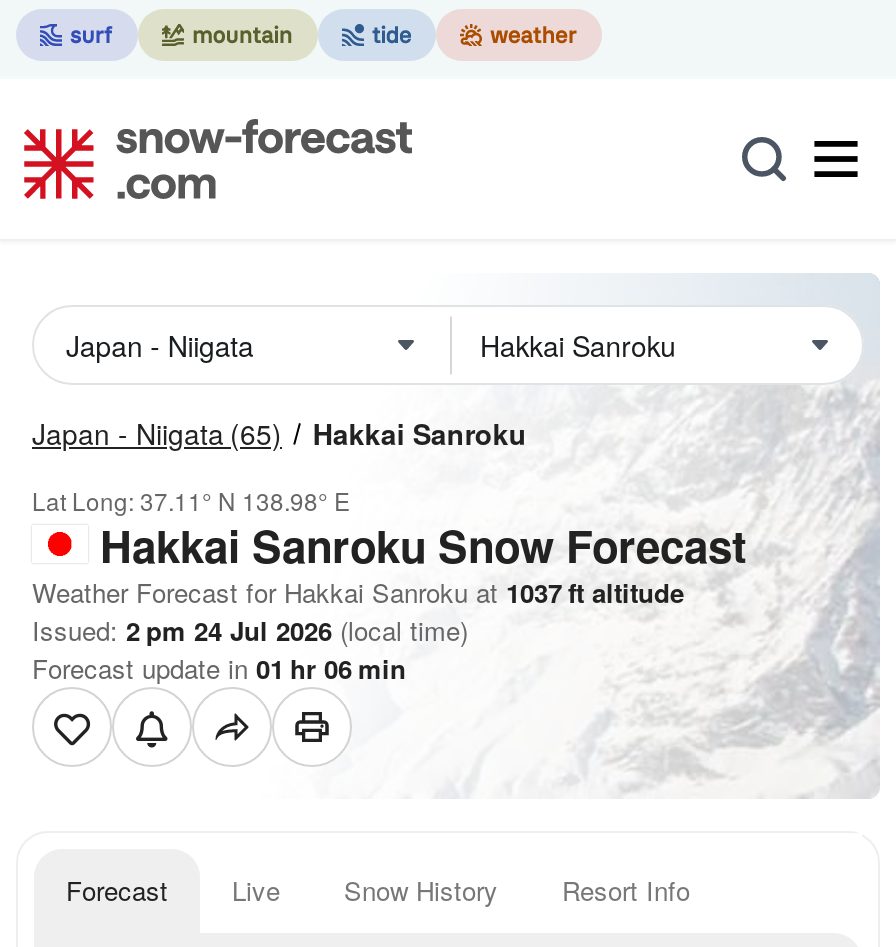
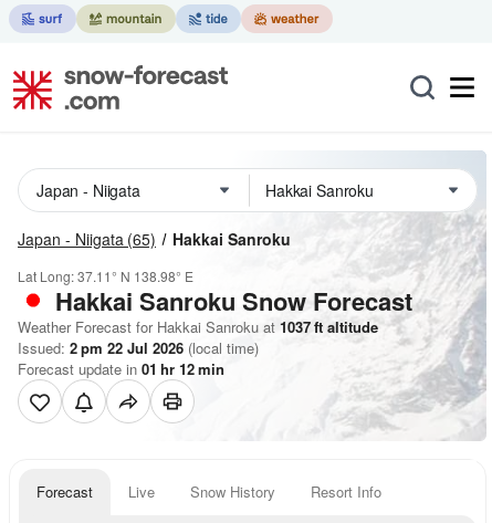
[32,611,468,649] Issued: 2 pm 24 Jul 2026 (local time) -> [18,337,259,358] Issued: 2 pm 22 Jul 2026 (local time)
[32,649,406,687] Forecast update in 01 hr 06 min -> [18,358,224,379] Forecast update in 01 hr 12 min

